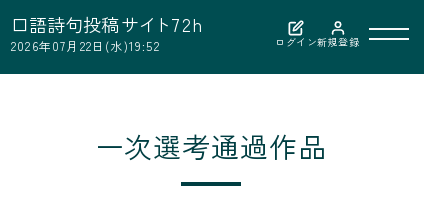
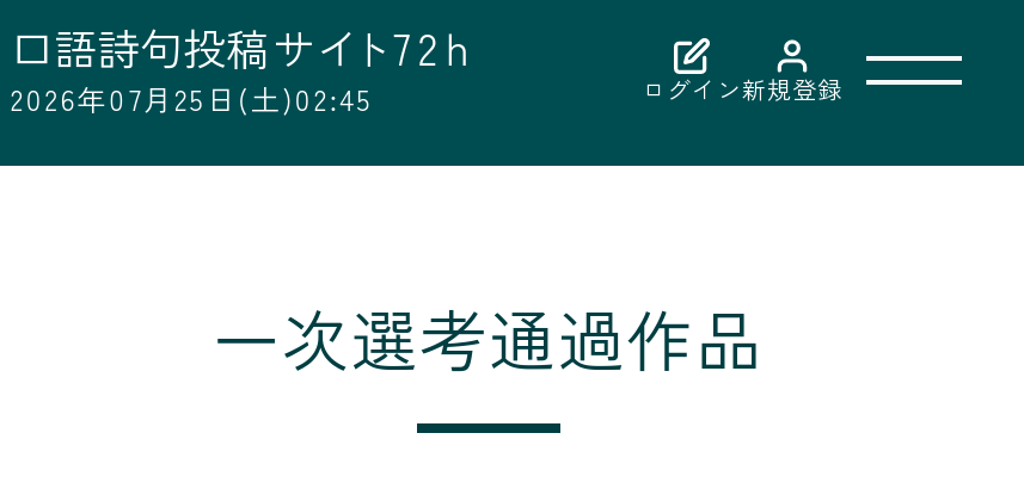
[11,36,160,53] 2026年07月22日(水)19:52 -> [11,76,374,117] 2026年07月25日(土)02:45

